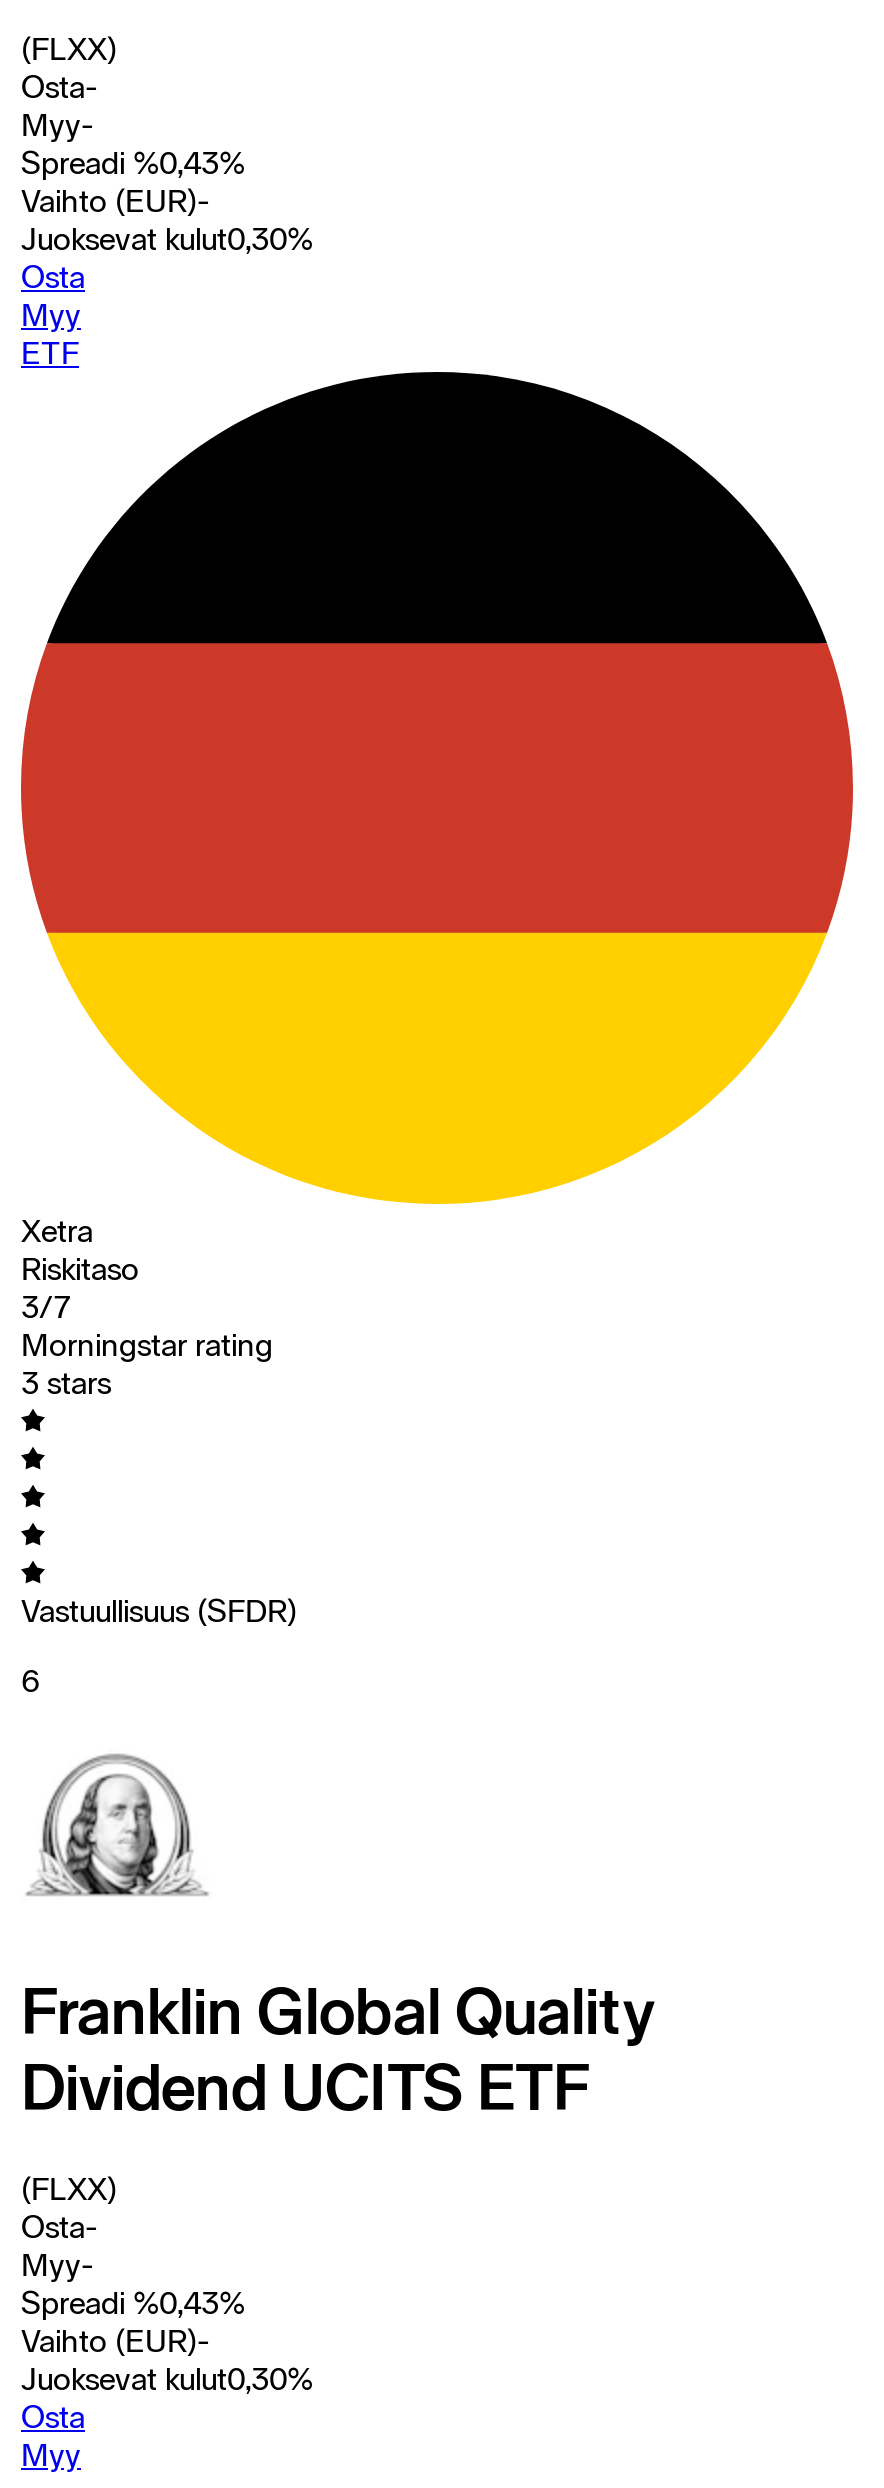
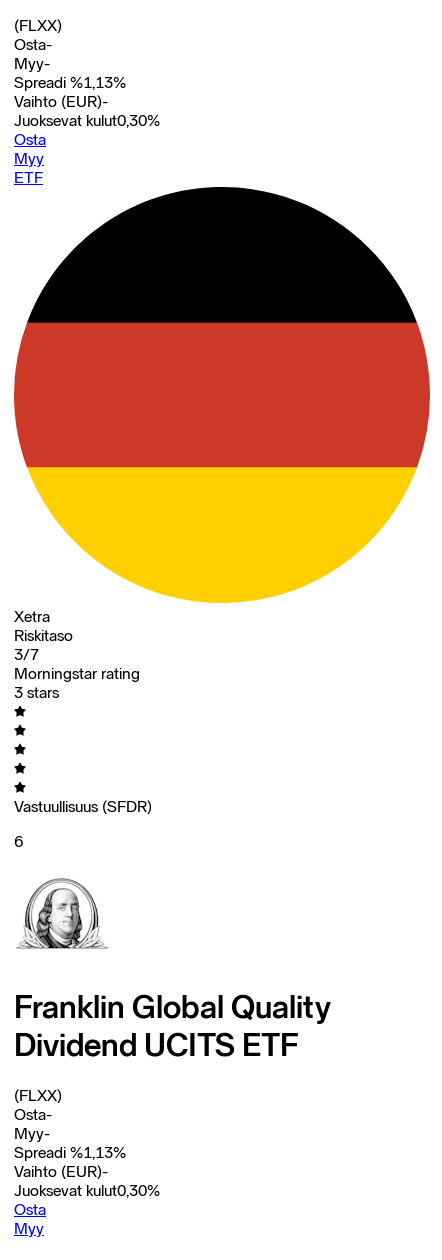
[21,144,245,182] Spreadi %0,43% -> [14,73,126,92] Spreadi %1,13%
[21,2284,245,2322] Spreadi %0,43% -> [14,1143,126,1162] Spreadi %1,13%

